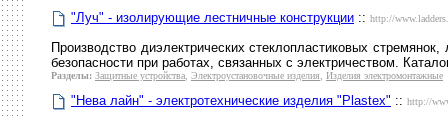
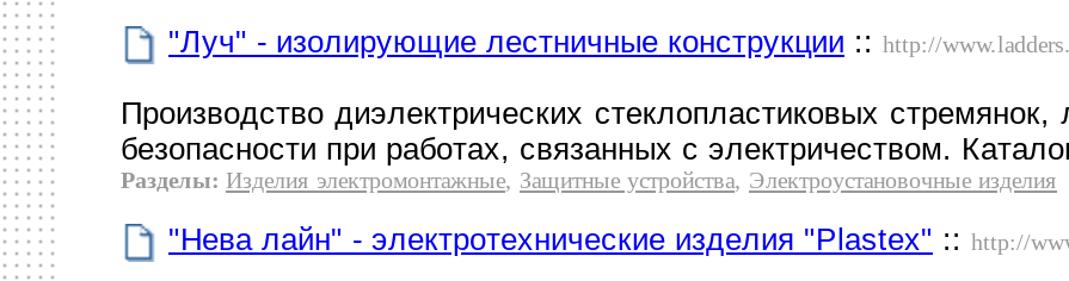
[51,70,443,81] Разделы: Защитные устройства, Электроустановочные изделия, Изделия электромонтажные -> [121,166,1057,192] Разделы: Изделия электромонтажные, Защитные устройства, Электроустановочные изделия

